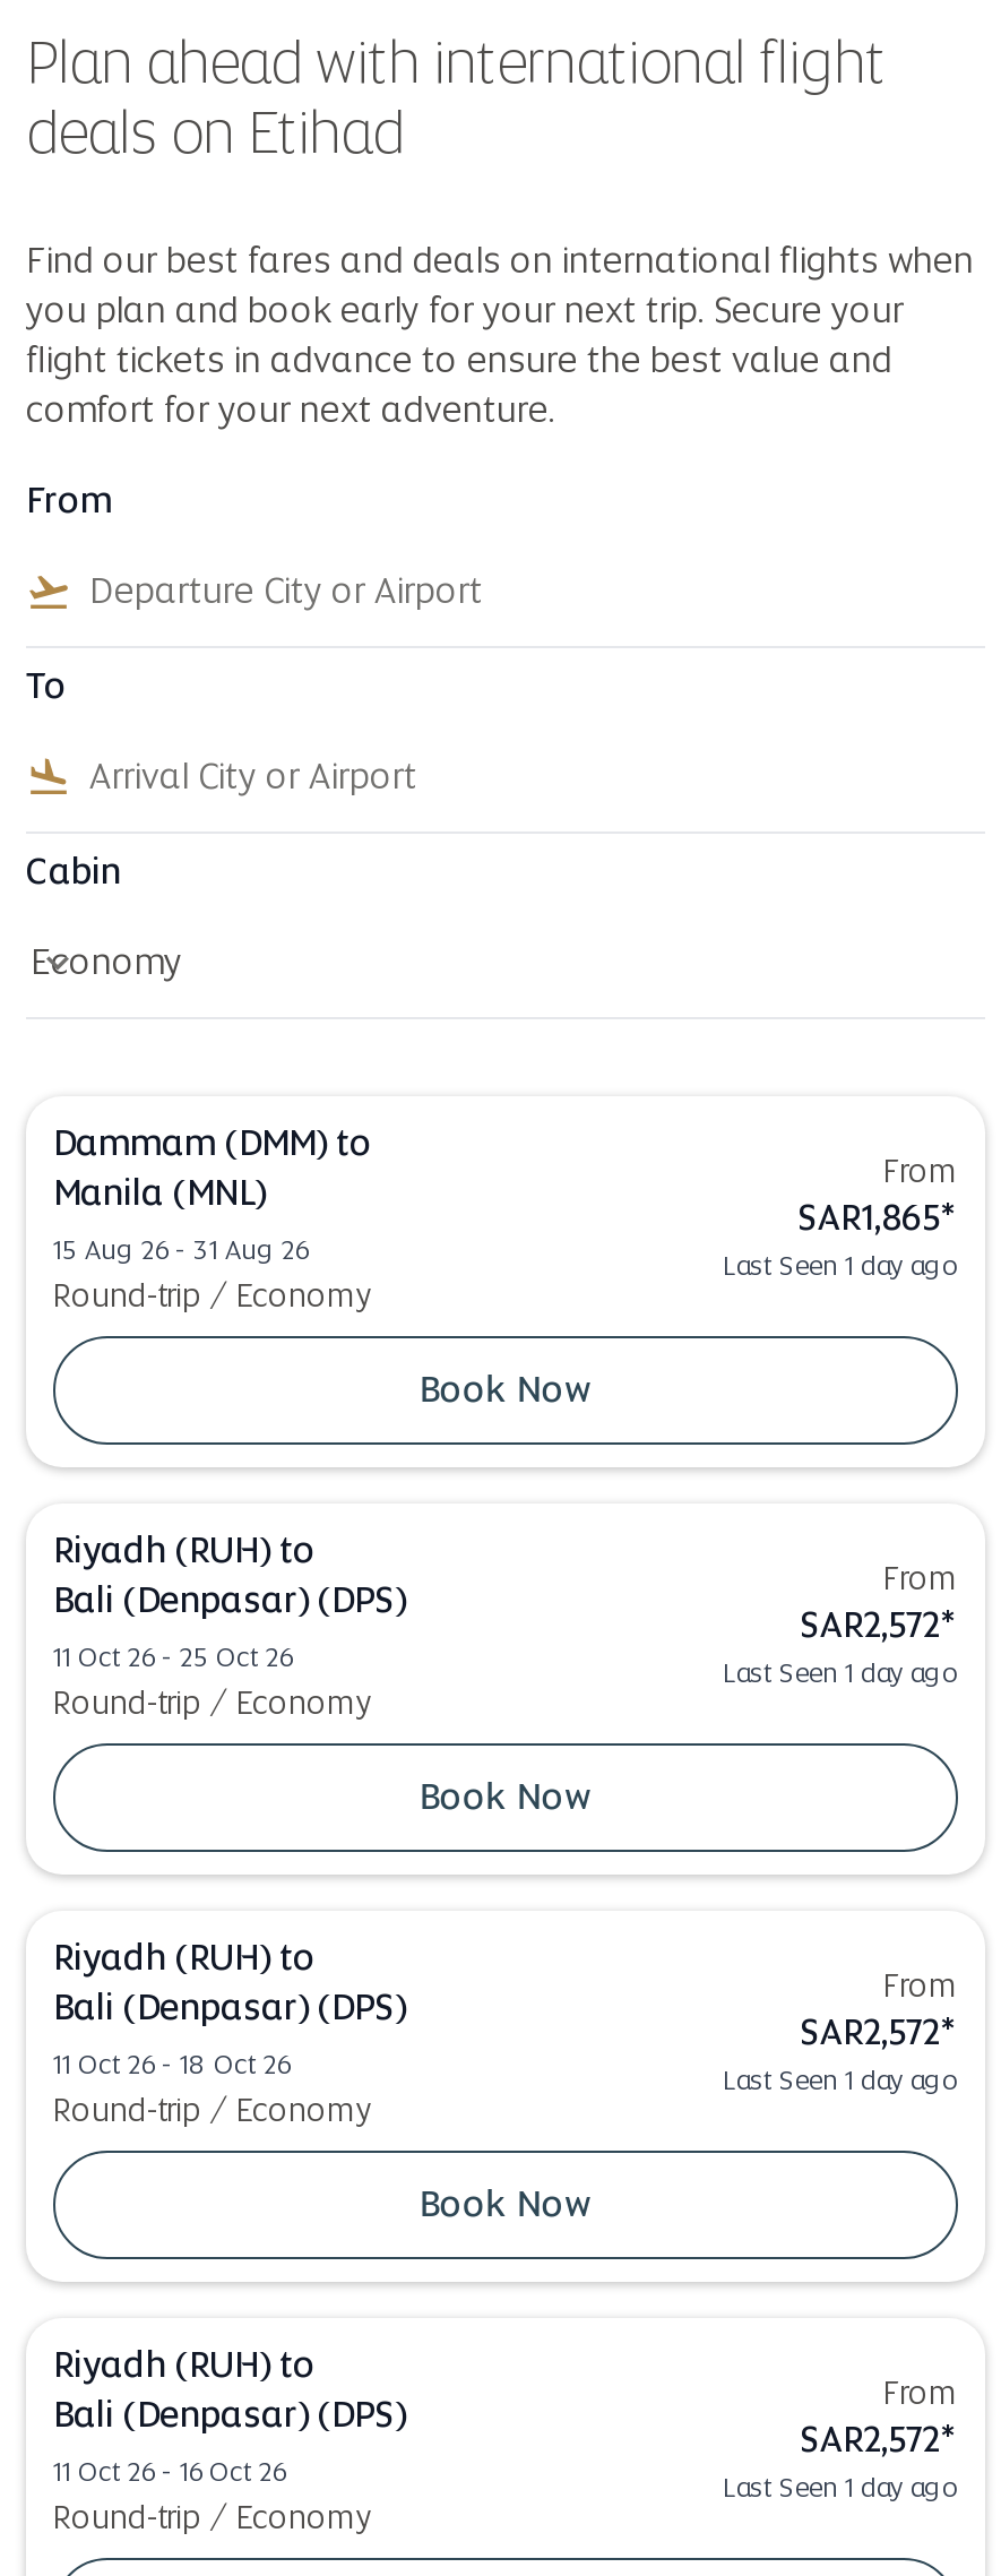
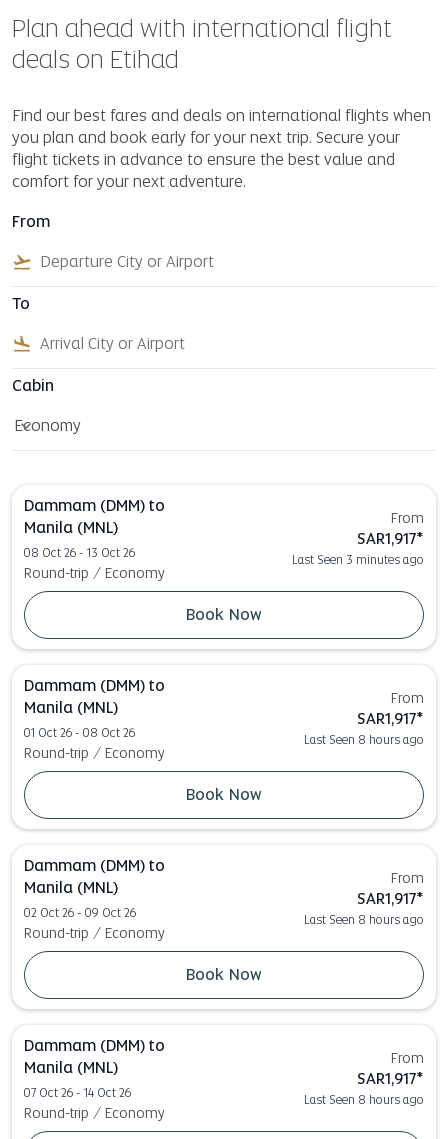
[723,1193,958,1284] SAR1,865* | Last Seen 1 day ago -> [292,528,424,568] SAR1,917* | Last Seen 3 minutes ago
[53,1232,309,1268] 15 Aug 26 - 31 Aug 26 -> [24,545,135,561] 08 Oct 26 - 13 Oct 26
[53,1526,406,1675] Riyadh (RUH) to | Bali (Denpasar) (DPS) | 11 Oct 26 - 25 Oct 26 -> [24,675,165,741] Dammam (DMM) to | Manila (MNL) | 01 Oct 26 - 08 Oct 26
[723,1601,958,1691] SAR2,572* | Last Seen 1 day ago -> [304,708,424,748] SAR1,917* | Last Seen 8 hours ago
[53,1933,406,2083] Riyadh (RUH) to | Bali (Denpasar) (DPS) | 11 Oct 26 - 18 Oct 26 -> [24,855,165,921] Dammam (DMM) to | Manila (MNL) | 02 Oct 26 - 09 Oct 26
[723,2008,958,2098] SAR2,572* | Last Seen 1 day ago -> [304,888,424,928] SAR1,917* | Last Seen 8 hours ago
[53,2340,406,2490] Riyadh (RUH) to | Bali (Denpasar) (DPS) | 11 Oct 26 - 16 Oct 26 -> [24,1035,165,1101] Dammam (DMM) to | Manila (MNL) | 07 Oct 26 - 14 Oct 26
[723,2415,958,2506] SAR2,572* | Last Seen 1 day ago -> [304,1068,424,1108] SAR1,917* | Last Seen 8 hours ago

